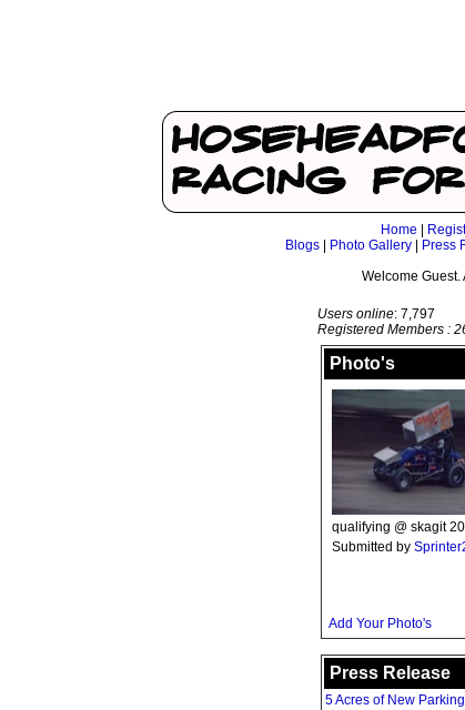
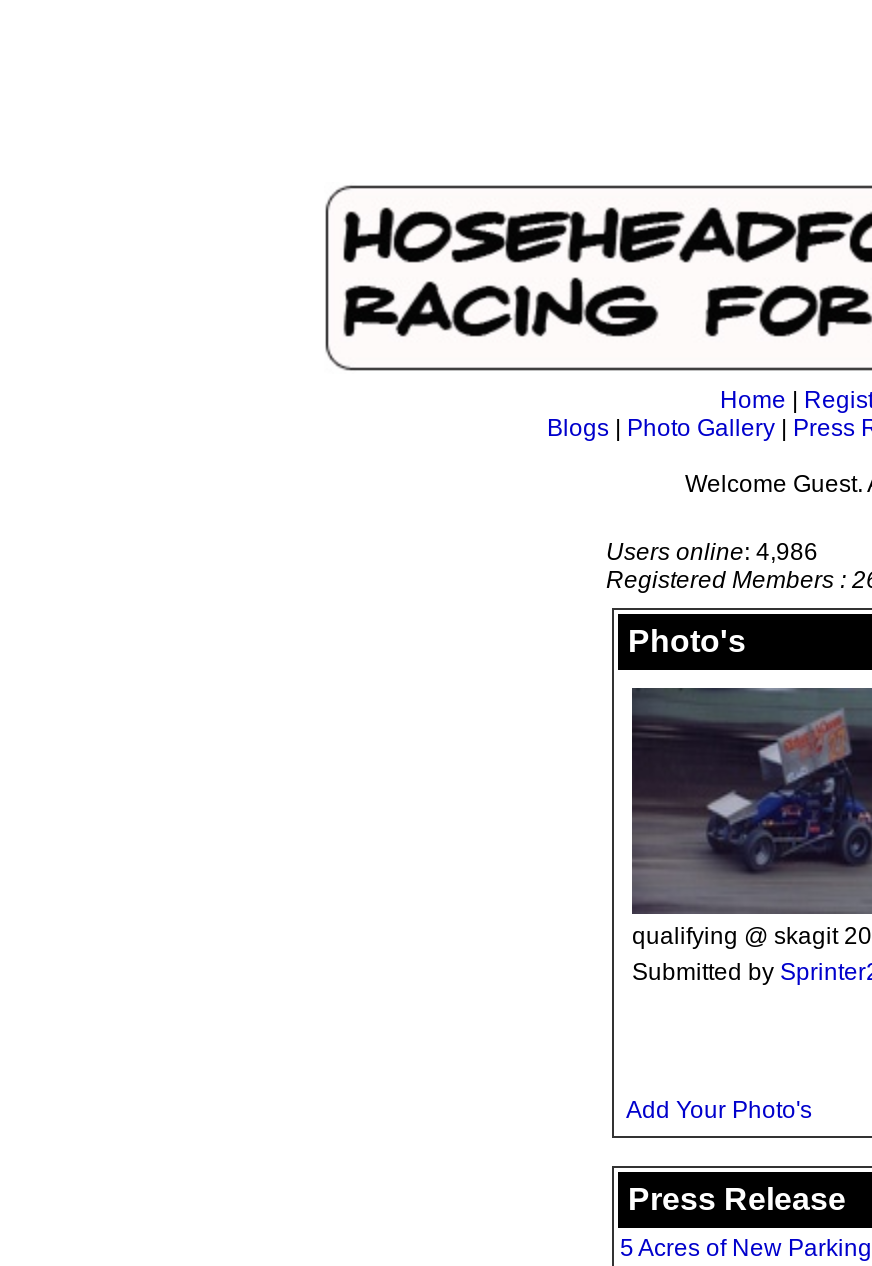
[317,306,435,322] Users online: 7,797 -> [606,538,818,566] Users online: 4,986

